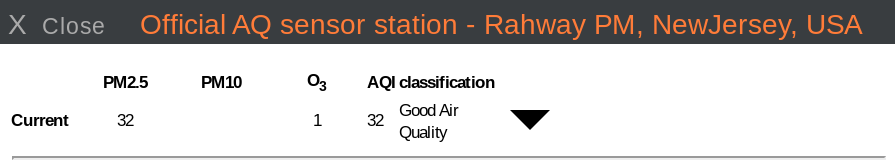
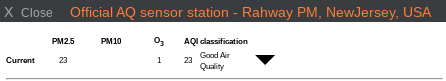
[117,110,133,130] 32 -> [58,55,66,65] 23
[367,100,459,130] 32 Good Air -> [183,50,229,65] 23 Good Air

